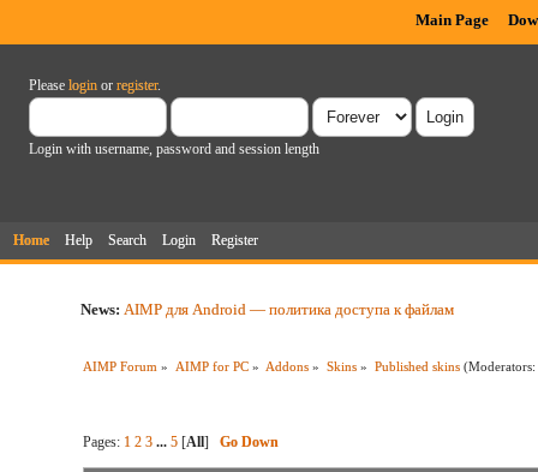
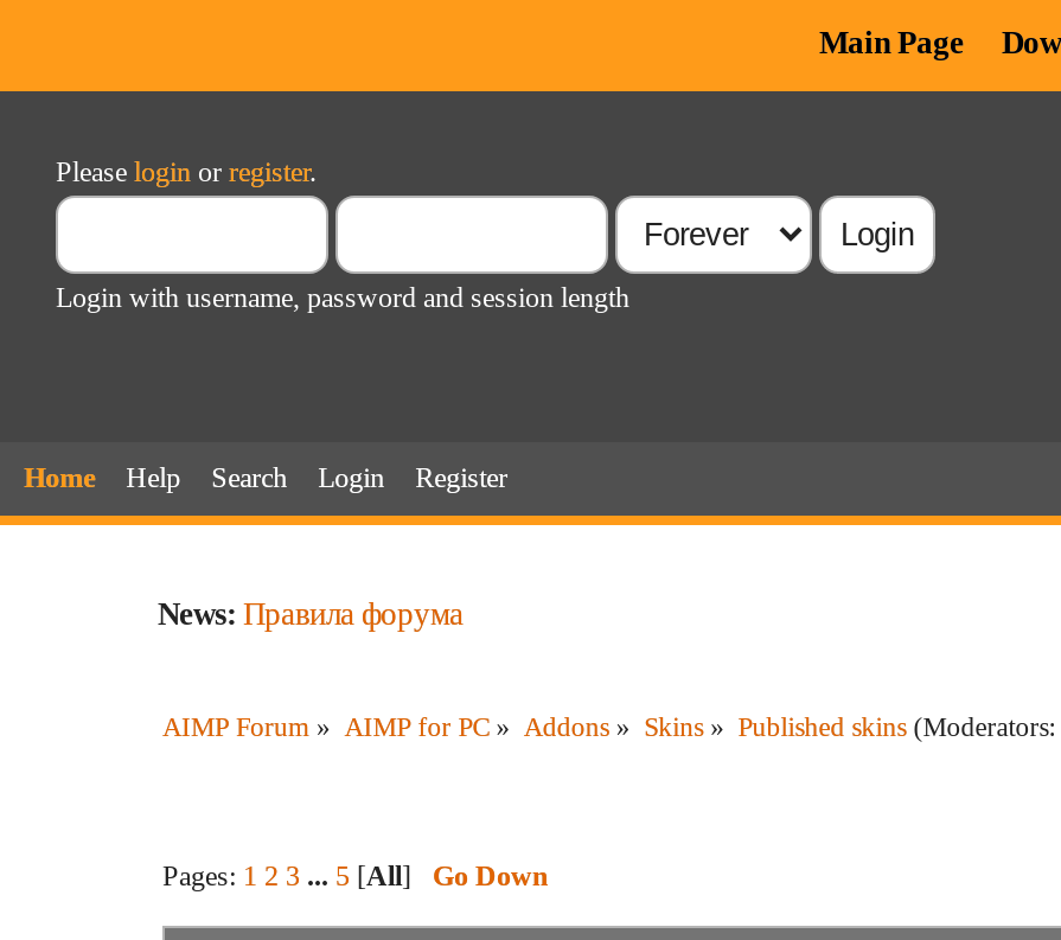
[80,300,454,318] News: AIMP для Android — политика доступа к файлам -> [158,596,464,632] News: Правила форума

